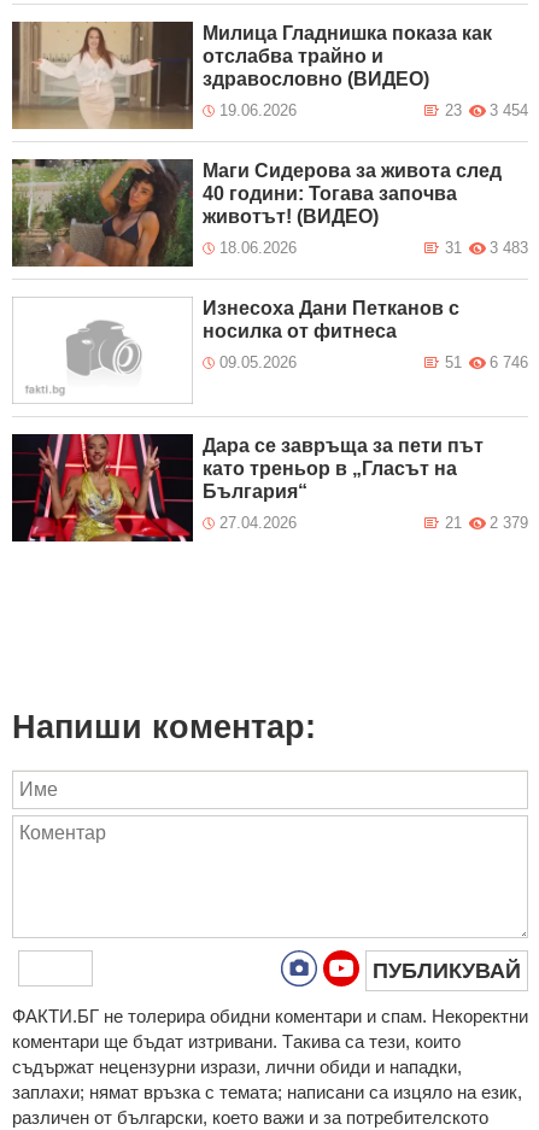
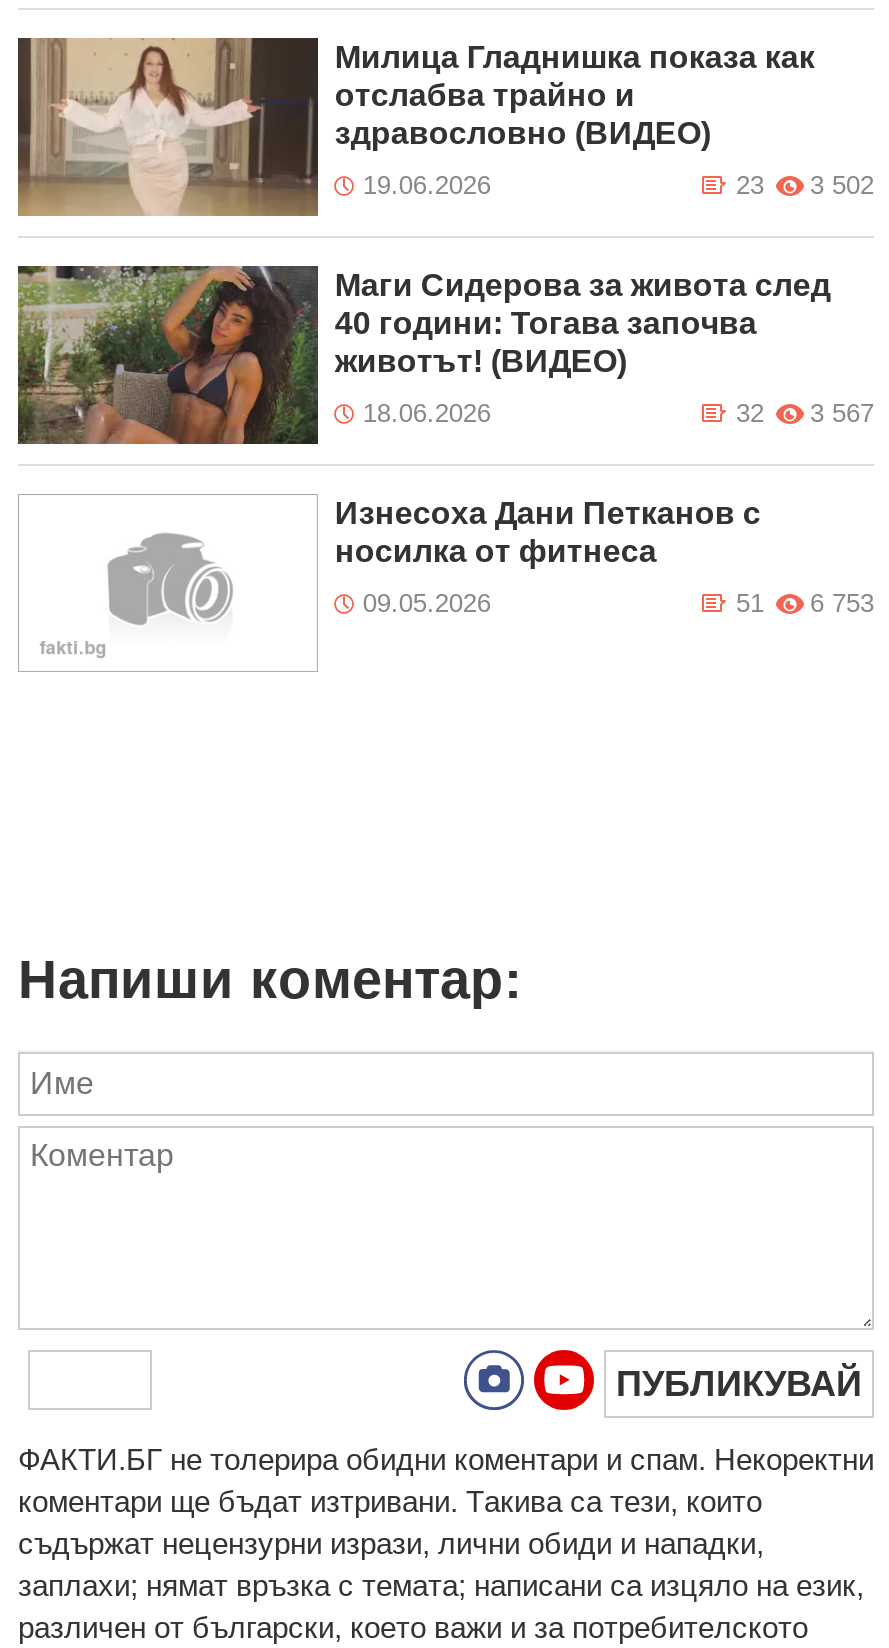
[445,101,528,119] 23 3 454 -> [736,170,874,200] 23 3 502
[445,239,462,257] 31 -> [736,398,764,428] 32
[490,239,528,257] 3 483 -> [810,398,874,428] 3 567
[445,353,528,371] 51 6 746 -> [736,587,874,617] 51 6 753
[11,433,528,543] [image] | Дара се завръща за пети път | като треньор в „Гласът на | България“ | 27.04.2026 | 2 379 | 21 -> none

